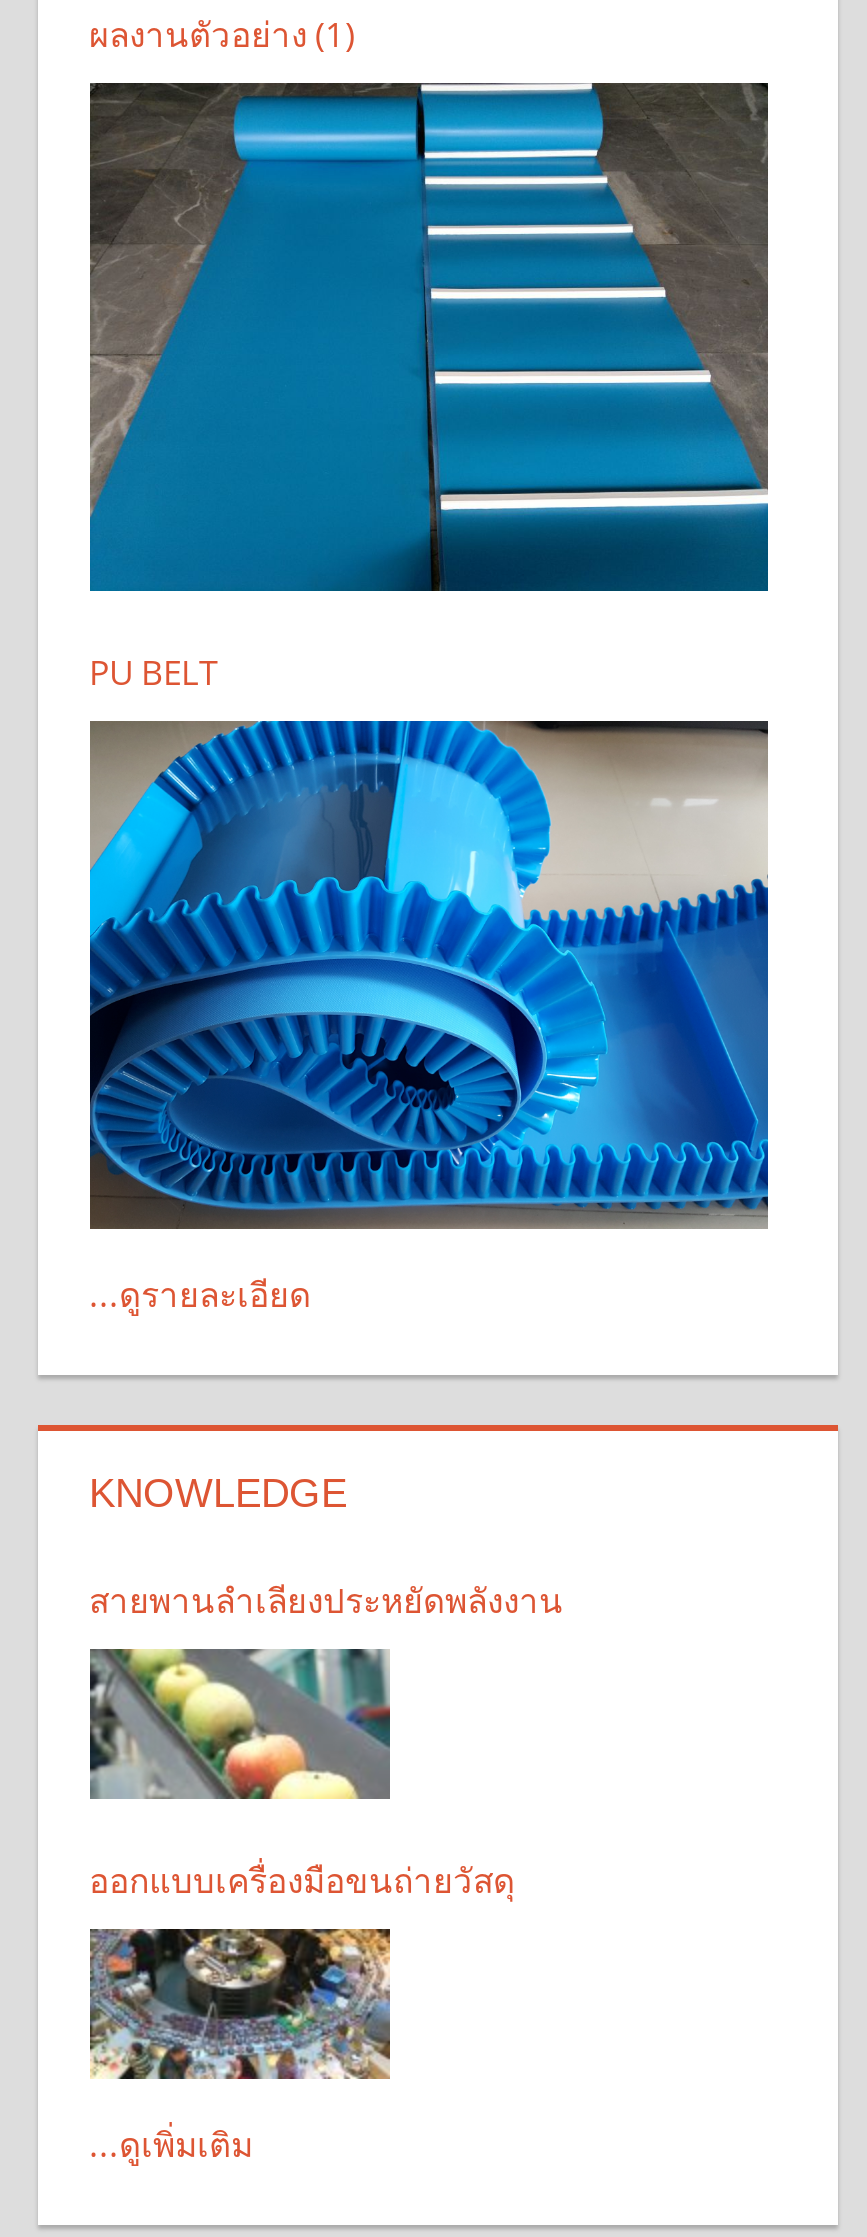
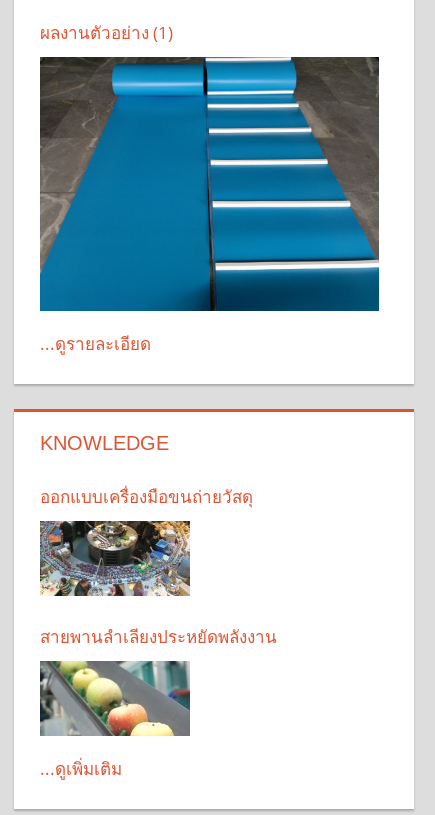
[89,649,217,695] PU BELT -> none
[88,719,770,1229] [image] -> none
moved [89,1578,563,1624] -> [39,625,276,648]: สายพานลำเลียงประหยัดพลังงาน
moved [88,1647,390,1801] -> [40,660,190,736]: [image]
moved [89,1858,515,1904] -> [39,485,252,508]: ออกแบบเครื่องมือขนถ่ายวัสดุ
moved [86,1925,394,2083] -> [38,519,192,598]: [image]

